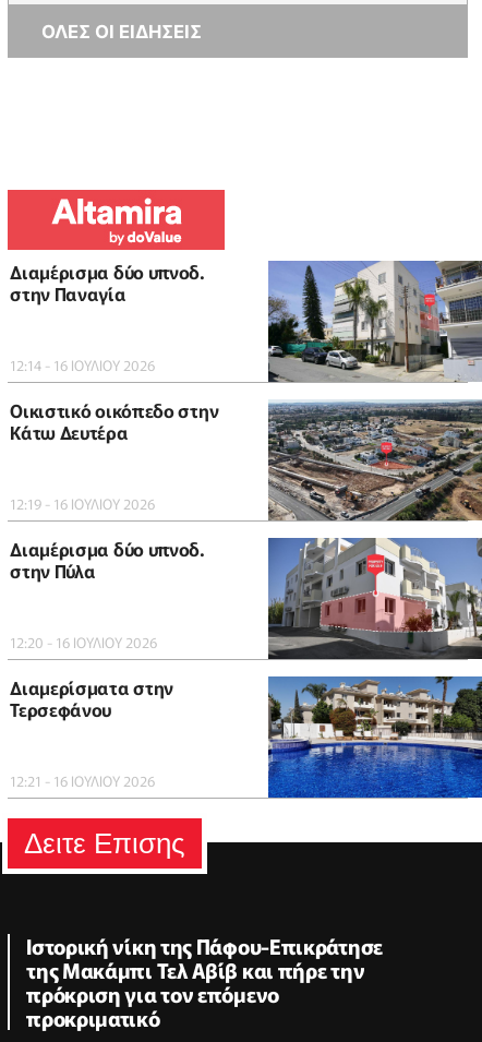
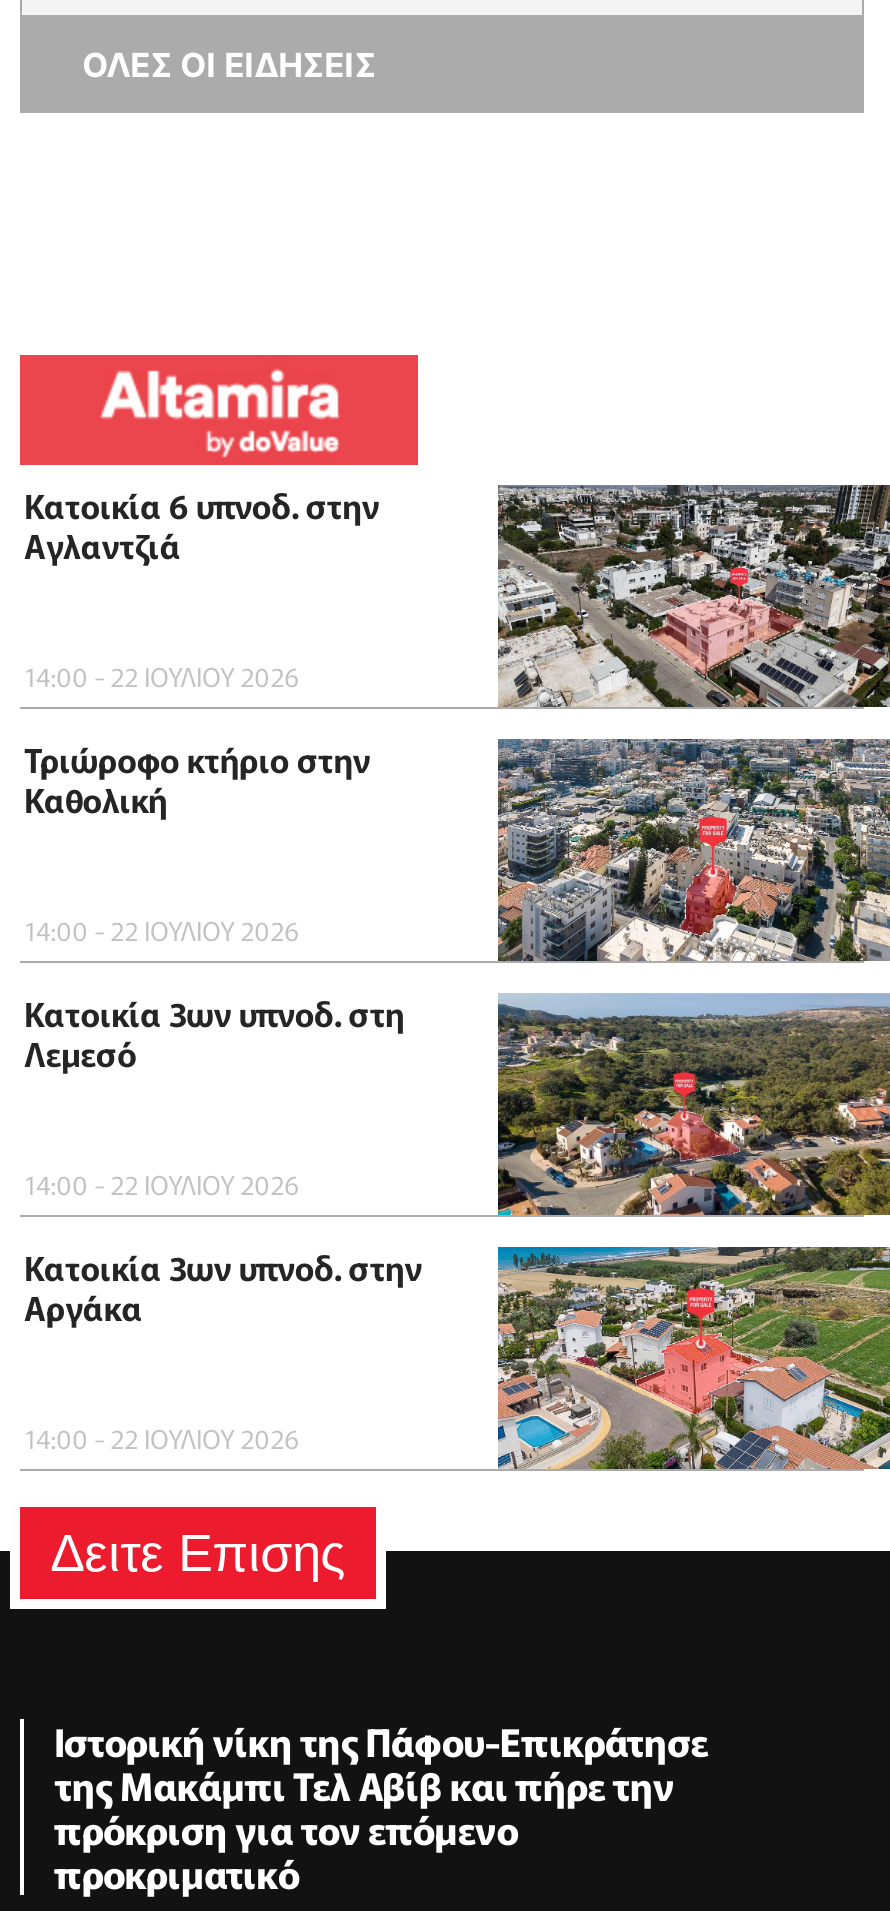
[10,259,204,307] Διαμέρισμα δύο υπνοδ. | στην Παναγία -> [24,482,379,570] Κατοικία 6 υπνοδ. στην | Αγλαντζιά
[267,260,479,383] [image] -> [496,483,884,709] [image]
[10,355,155,376] 12:14 - 16 ΙΟΥΛΙΟΥ 2026 -> [24,658,298,696] 14:00 - 22 ΙΟΥΛΙΟΥ 2026
[10,398,218,446] Οικιστικό οικόπεδο στην | Κάτω Δευτέρα -> [24,736,370,824] Τριώροφο κτήριο στην | Καθολική
[268,399,479,522] [image] -> [496,737,884,963] [image]
[10,494,155,514] 12:19 - 16 ΙΟΥΛΙΟΥ 2026 -> [24,912,298,950] 14:00 - 22 ΙΟΥΛΙΟΥ 2026
[10,536,204,584] Διαμέρισμα δύο υπνοδ. | στην Πύλα -> [24,990,404,1078] Κατοικία 3ων υπνοδ. στη | Λεμεσό
[267,538,479,660] [image] -> [496,993,884,1217] [image]
[10,632,157,653] 12:20 - 16 ΙΟΥΛΙΟΥ 2026 -> [24,1165,298,1203] 14:00 - 22 ΙΟΥΛΙΟΥ 2026
[10,675,173,723] Διαμερίσματα στην | Τερσεφάνου -> [24,1243,422,1331] Κατοικία 3ων υπνοδ. στην | Αργάκα
[267,675,479,799] [image] -> [496,1245,884,1471] [image]
[10,771,155,791] 12:21 - 16 ΙΟΥΛΙΟΥ 2026 -> [24,1419,298,1457] 14:00 - 22 ΙΟΥΛΙΟΥ 2026

